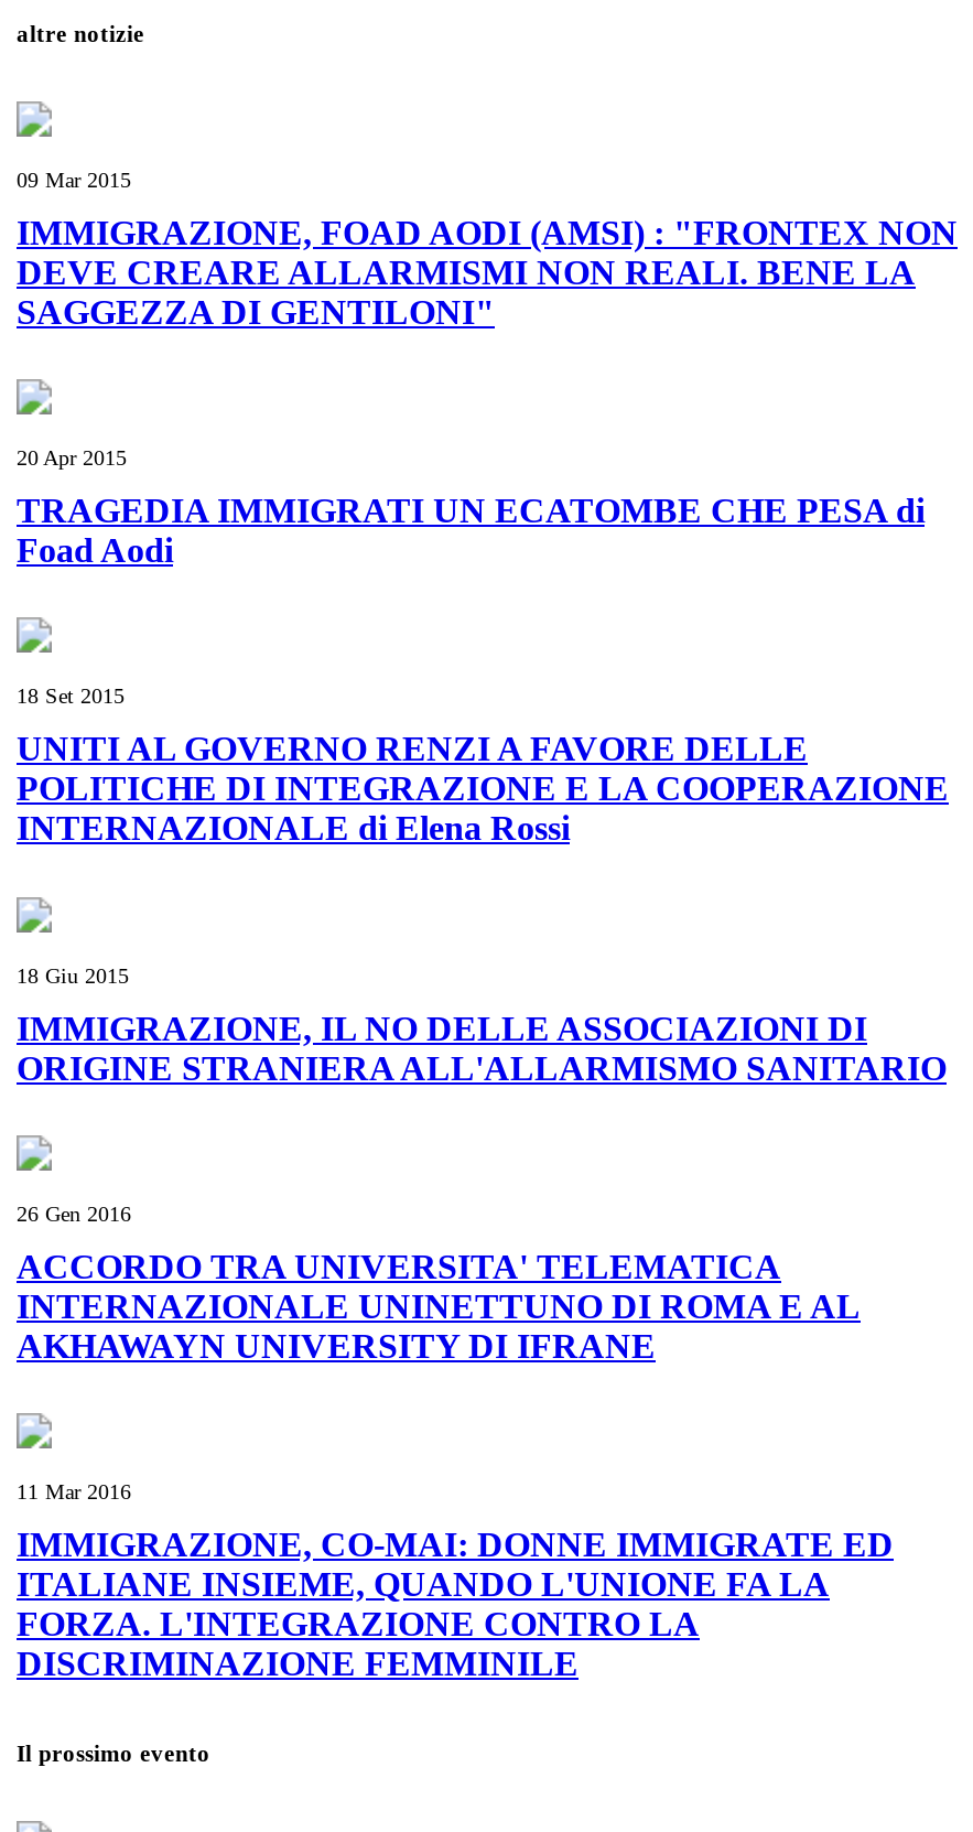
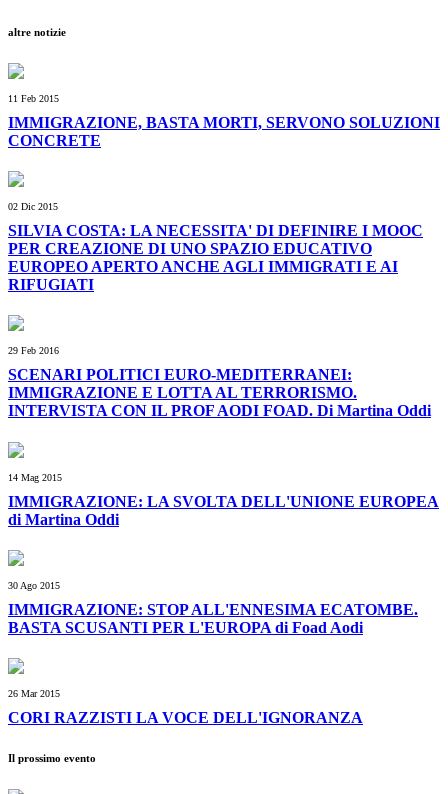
[17,168,131,192] 09 Mar 2015 -> [8,93,59,104] 11 Feb 2015
[17,214,958,331] IMMIGRAZIONE, FOAD AODI (AMSI) : "FRONTEX NON | DEVE CREARE ALLARMISMI NON REALI. BENE LA | SAGGEZZA DI GENTILONI" -> [8,114,440,149] IMMIGRAZIONE, BASTA MORTI, SERVONO SOLUZIONI | CONCRETE
[17,446,127,470] 20 Apr 2015 -> [8,201,58,212] 02 Dic 2015
[17,492,925,569] TRAGEDIA IMMIGRATI UN ECATOMBE CHE PESA di | Foad Aodi -> [8,222,423,293] SILVIA COSTA: LA NECESSITA' DI DEFINIRE I MOOC | PER CREAZIONE DI UNO SPAZIO EDUCATIVO | EUROPEO APERTO ANCHE AGLI IMMIGRATI E AI | RIFUGIATI
[17,685,125,709] 18 Set 2015 -> [8,345,59,356] 29 Feb 2016
[17,731,949,848] UNITI AL GOVERNO RENZI A FAVORE DELLE | POLITICHE DI INTEGRAZIONE E LA COOPERAZIONE | INTERNAZIONALE di Elena Rossi -> [8,366,431,419] SCENARI POLITICI EURO-MEDITERRANEI: | IMMIGRAZIONE E LOTTA AL TERRORISMO. | INTERVISTA CON IL PROF AODI FOAD. Di Martina Oddi
[17,963,129,987] 18 Giu 2015 -> [8,472,62,483] 14 Mag 2015
[17,1009,947,1086] IMMIGRAZIONE, IL NO DELLE ASSOCIAZIONI DI | ORIGINE STRANIERA ALL'ALLARMISMO SANITARIO -> [8,493,439,528] IMMIGRAZIONE: LA SVOLTA DELL'UNIONE EUROPEA | di Martina Oddi
[17,1201,131,1226] 26 Gen 2016 -> [8,580,60,591] 30 Ago 2015
[17,1248,861,1365] ACCORDO TRA UNIVERSITA' TELEMATICA | INTERNAZIONALE UNINETTUNO DI ROMA E AL | AKHAWAYN UNIVERSITY DI IFRANE -> [8,601,418,636] IMMIGRAZIONE: STOP ALL'ENNESIMA ECATOMBE. | BASTA SCUSANTI PER L'EUROPA di Foad Aodi
[17,1480,131,1504] 11 Mar 2016 -> [8,688,60,699] 26 Mar 2015
[17,1526,894,1683] IMMIGRAZIONE, CO-MAI: DONNE IMMIGRATE ED | ITALIANE INSIEME, QUANDO L'UNIONE FA LA | FORZA. L'INTEGRAZIONE CONTRO LA | DISCRIMINAZIONE FEMMINILE -> [8,709,363,726] CORI RAZZISTI LA VOCE DELL'IGNORANZA

